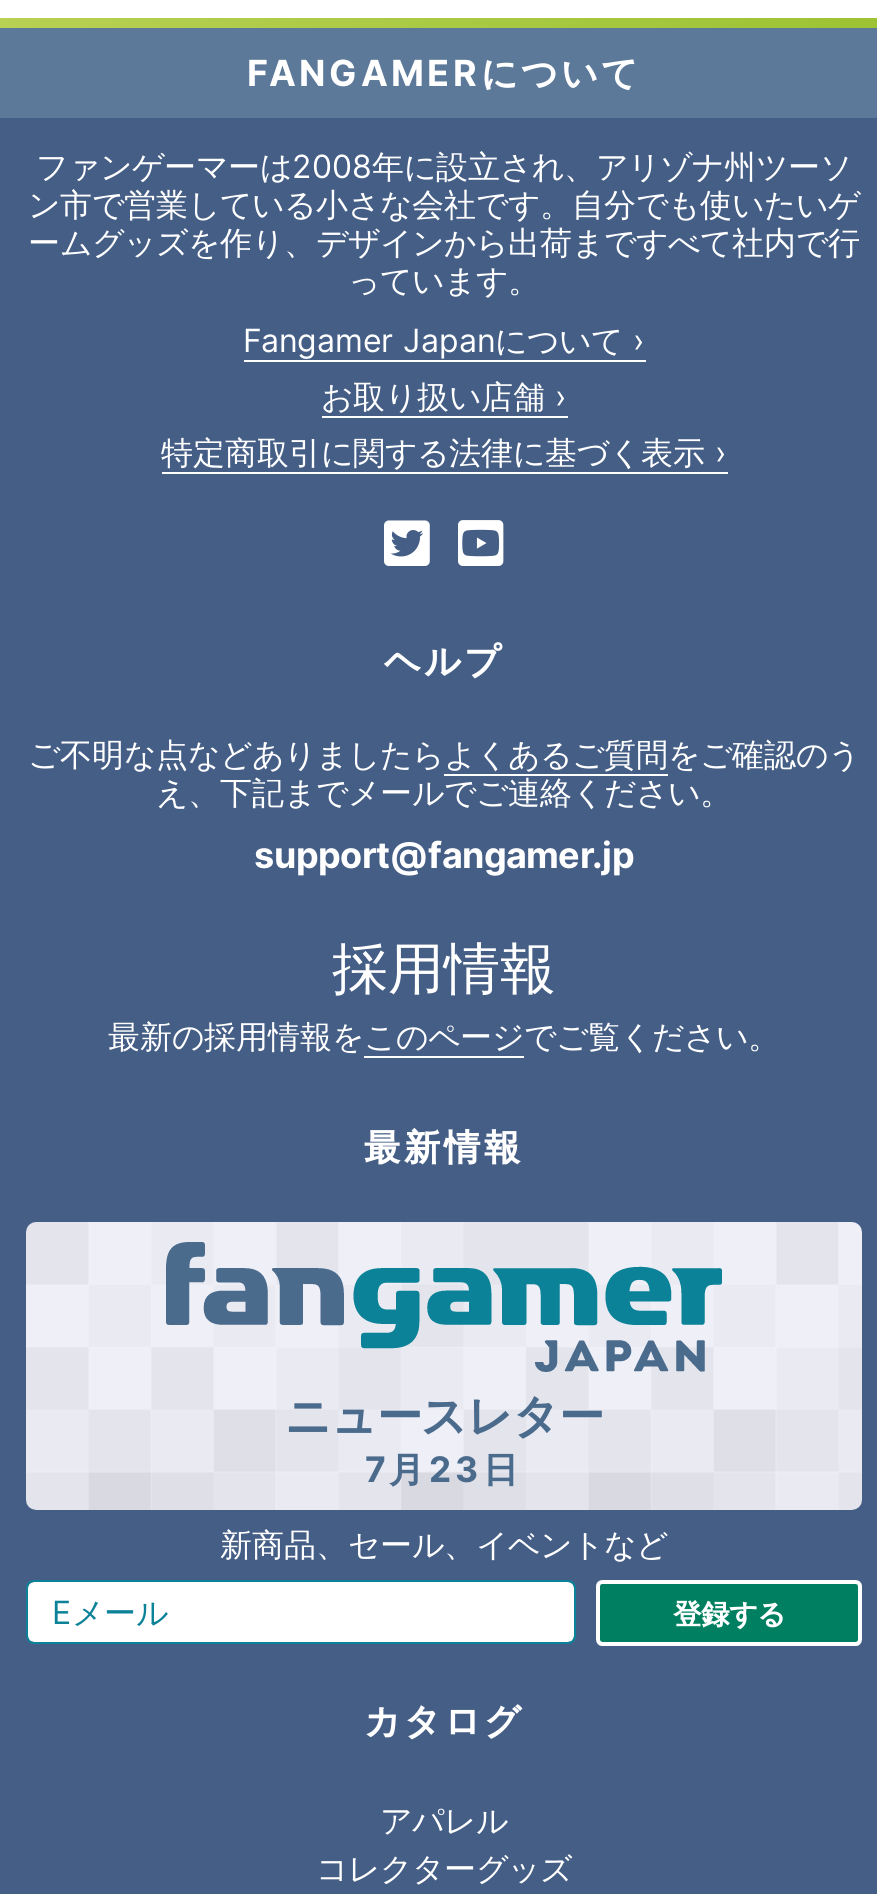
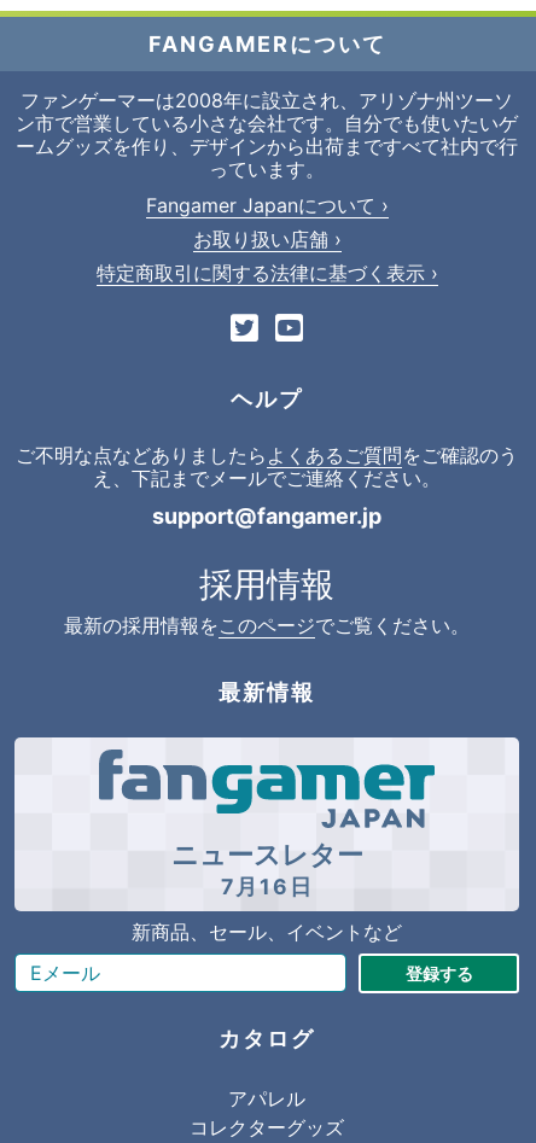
[365,1449,523,1491] 7月23日 -> [220,874,313,900] 7月16日

